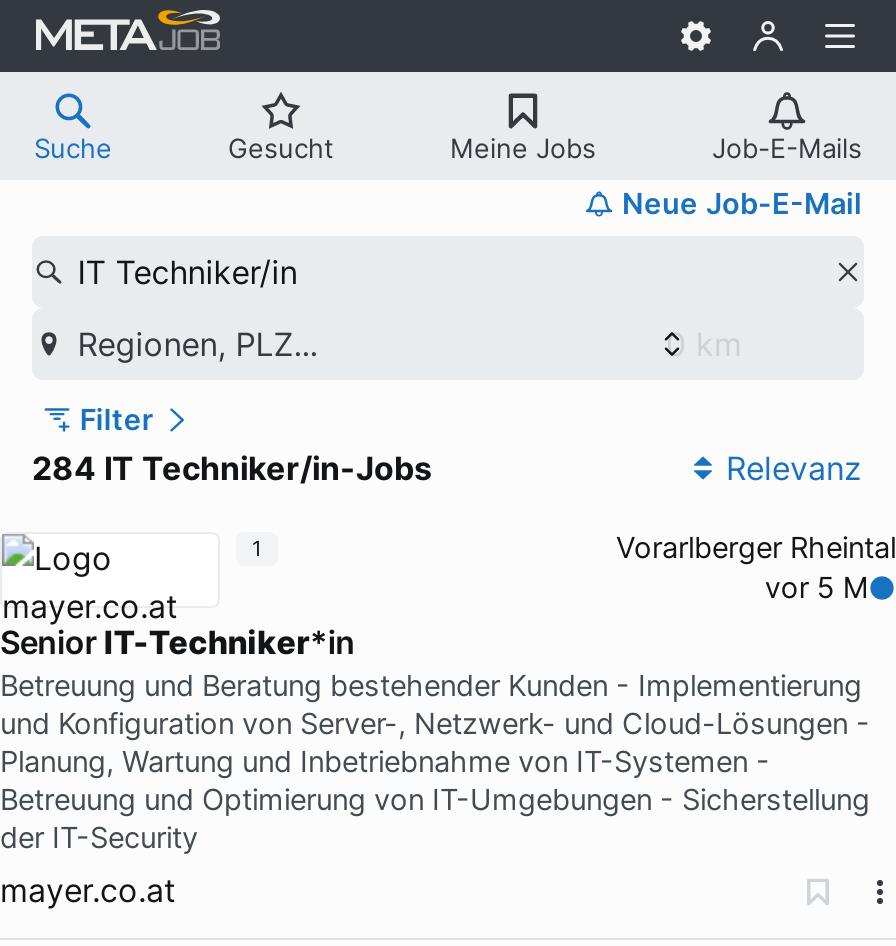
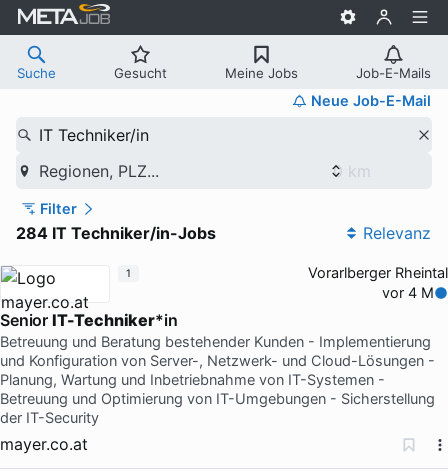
[765,570,869,606] vor 5 M -> [382,284,434,302] vor 4 M

